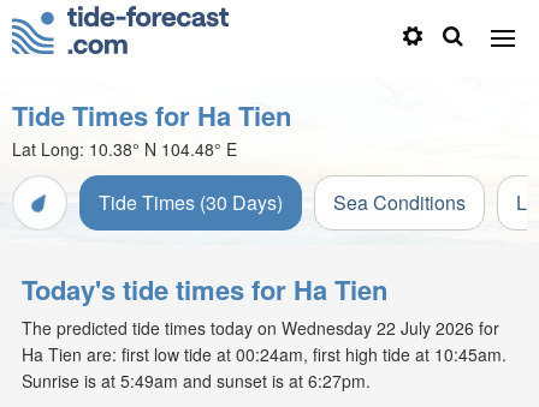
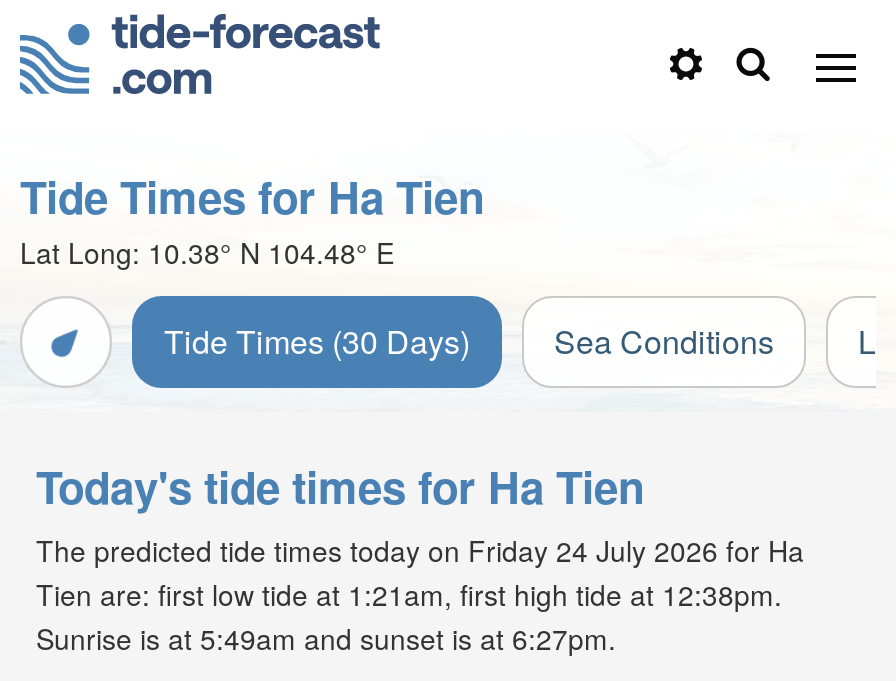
[22,316,507,366] The predicted tide times today on Wednesday 22 July 2026 for | Ha Tien are: first low tide at 00:24am, first high tide at 10:45am. -> [36,530,804,614] The predicted tide times today on Friday 24 July 2026 for Ha | Tien are: first low tide at 1:21am, first high tide at 12:38pm.

